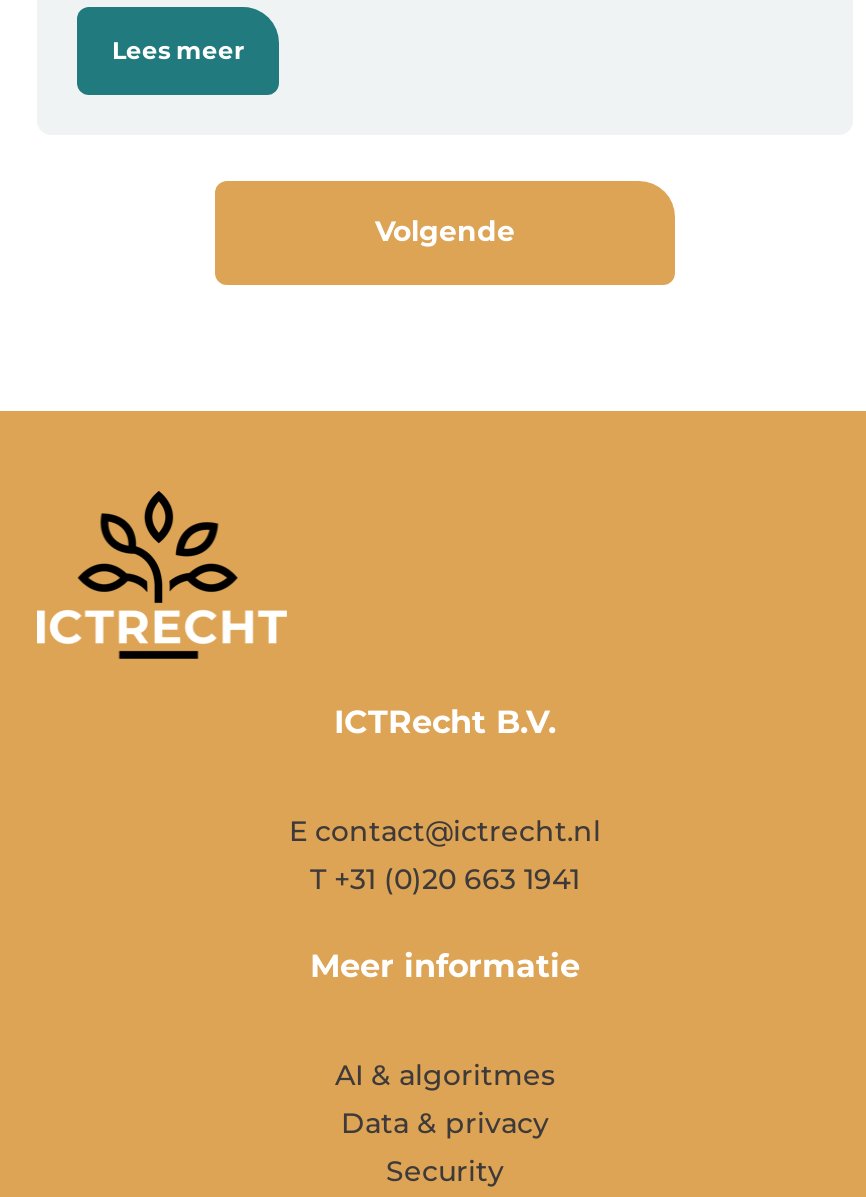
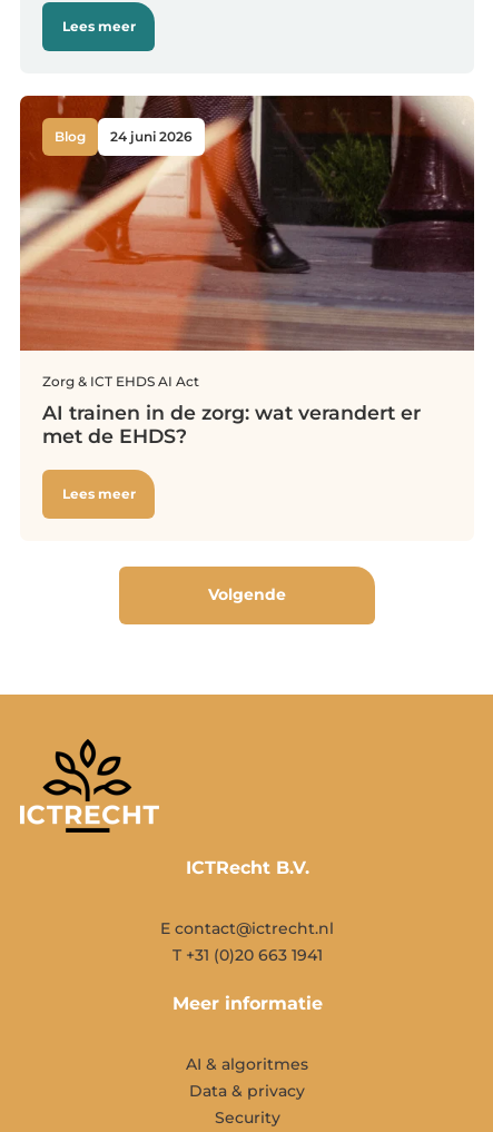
none -> [19,95,475,352] [image] | Blog | 24 juni 2026
none -> [42,373,421,502] Zorg & ICT EHDS AI Act | AI trainen in de zorg: wat verandert er | met de EHDS? | Lees meer

